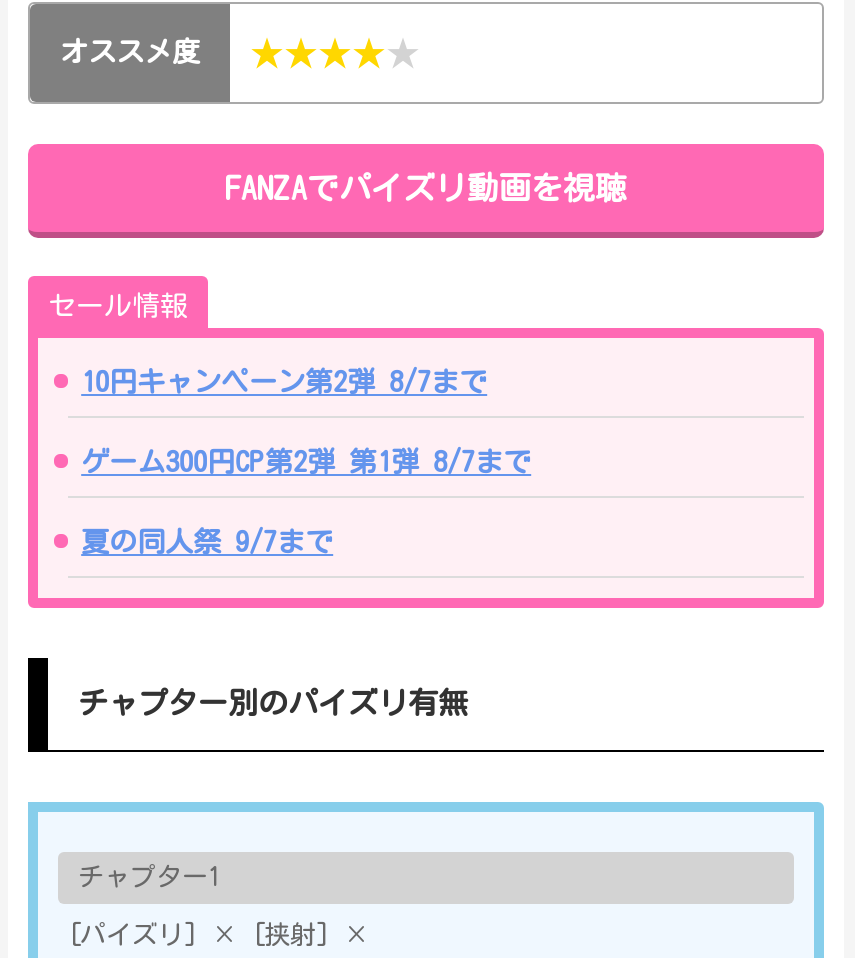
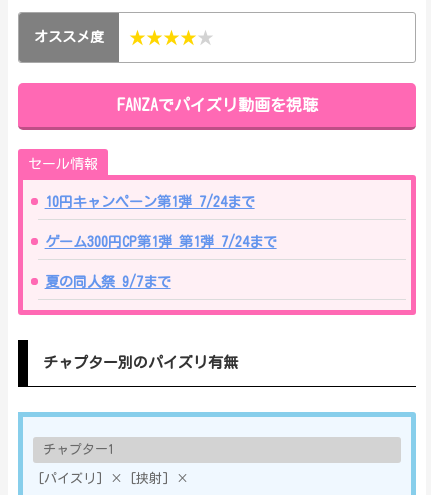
[81,368,487,396] 10円キャンペーン第2弾 8/7まで -> [45,195,255,209] 10円キャンペーン第1弾 7/24まで
[81,448,531,476] ゲーム300円CP第2弾 第1弾 8/7まで -> [45,235,277,249] ゲーム300円CP第1弾 第1弾 7/24まで

